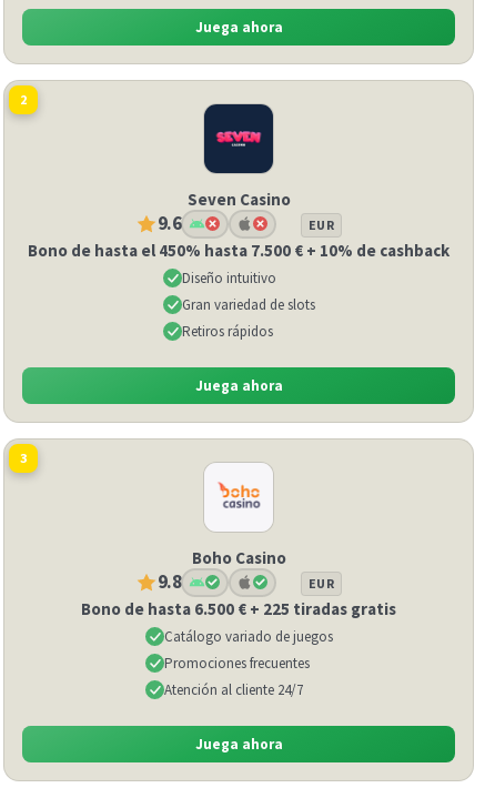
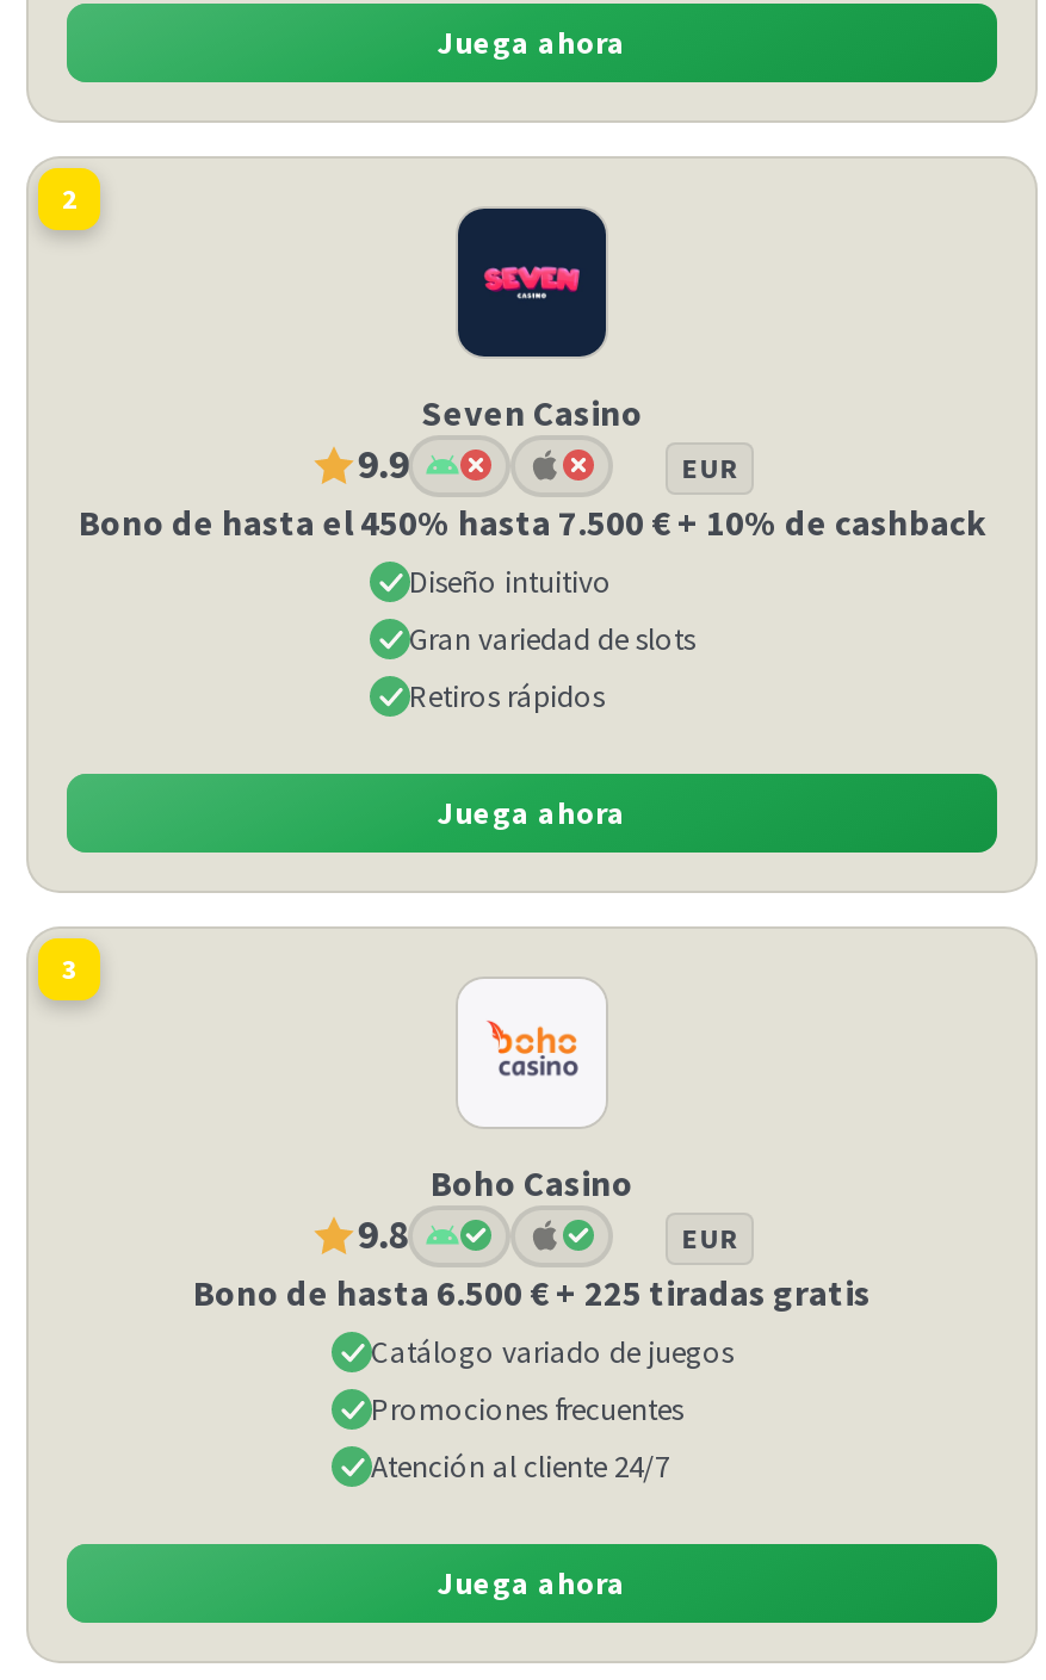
[157,211,181,236] 9.6 -> [357,439,409,491] 9.9

